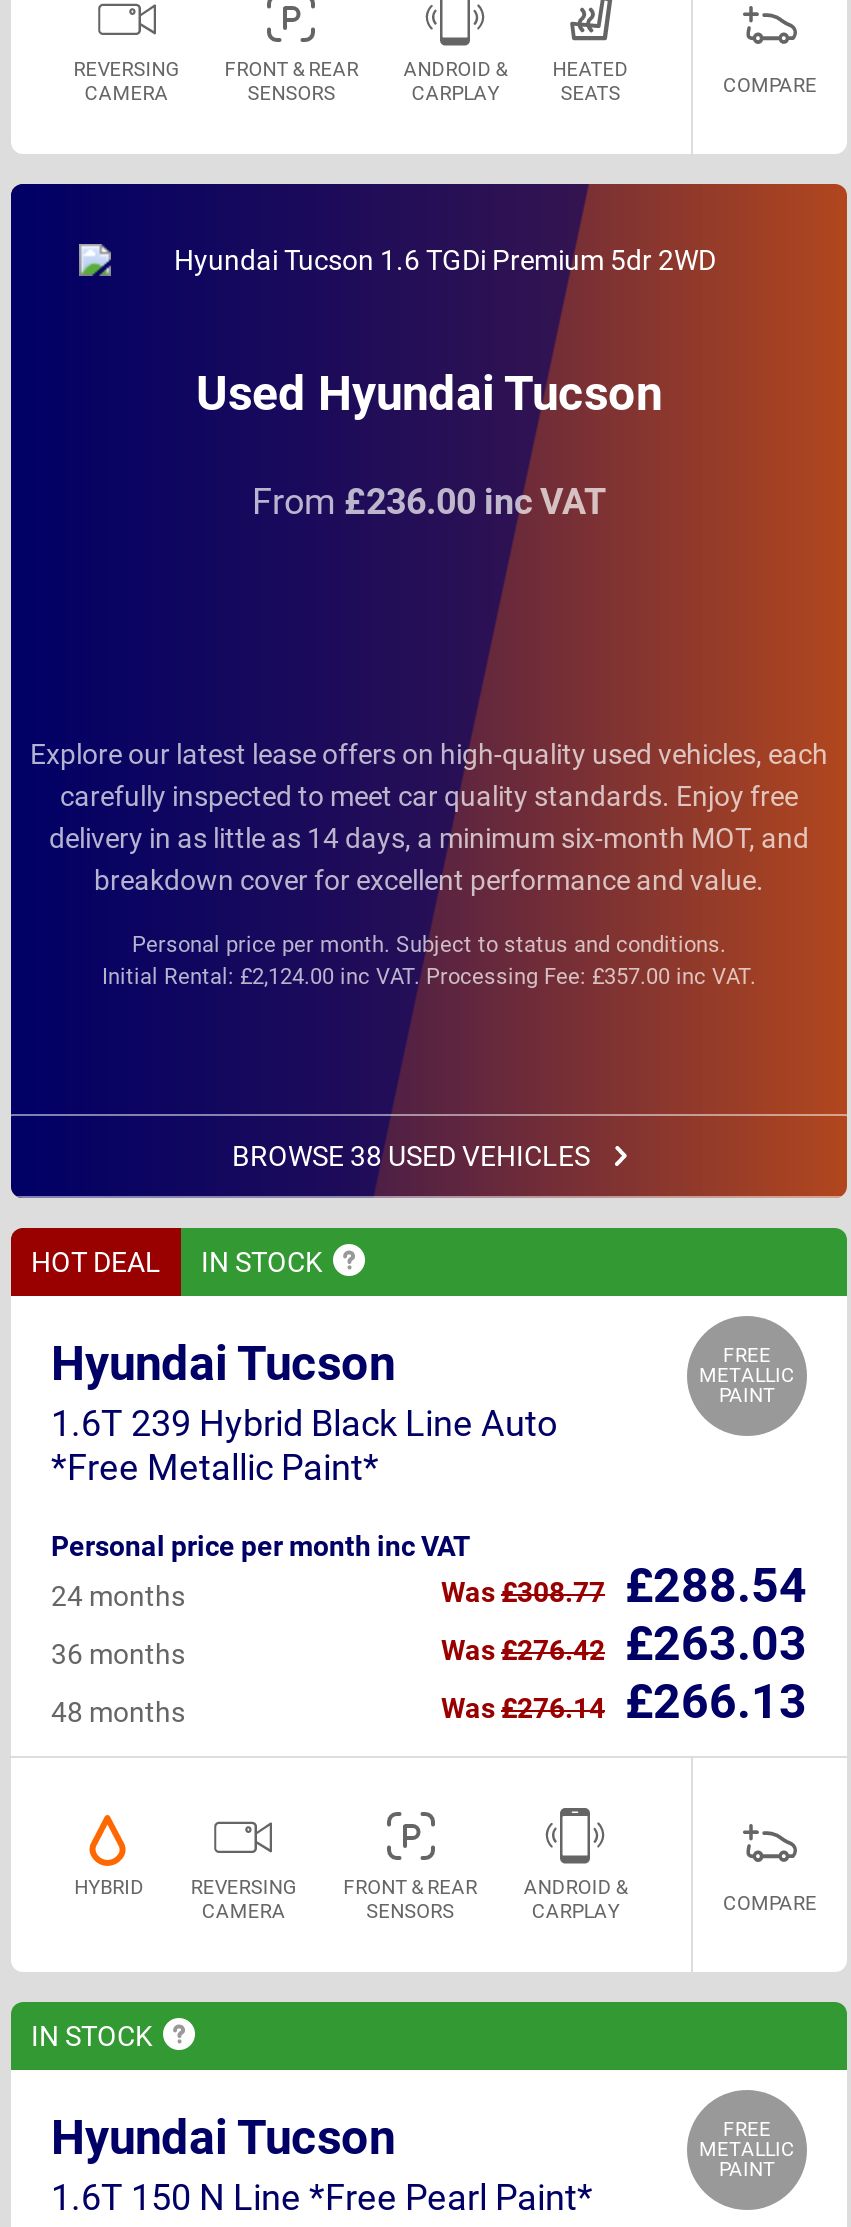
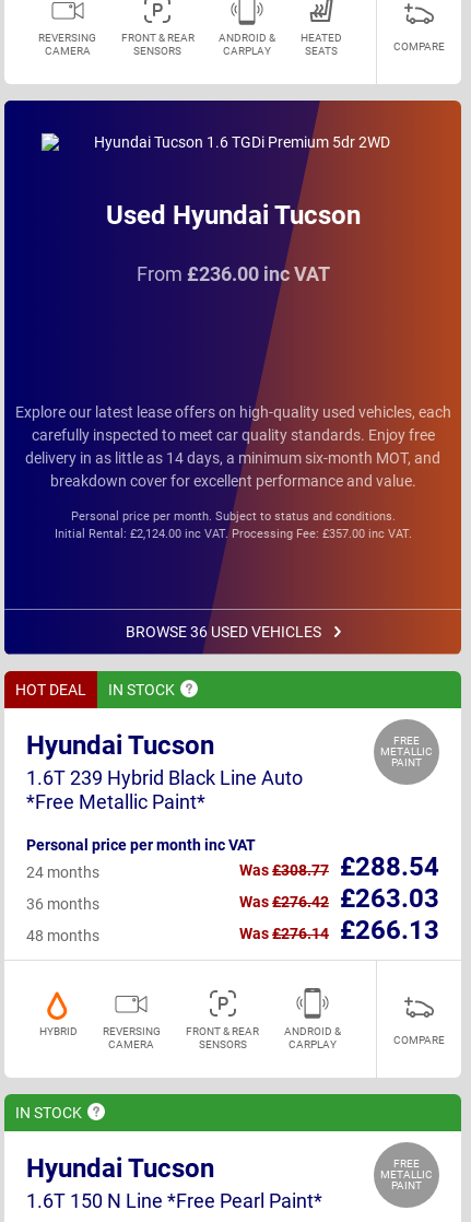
[232,1139,590,1171] BROWSE 38 USED VEHICLES -> [125,622,321,640] BROWSE 36 USED VEHICLES

